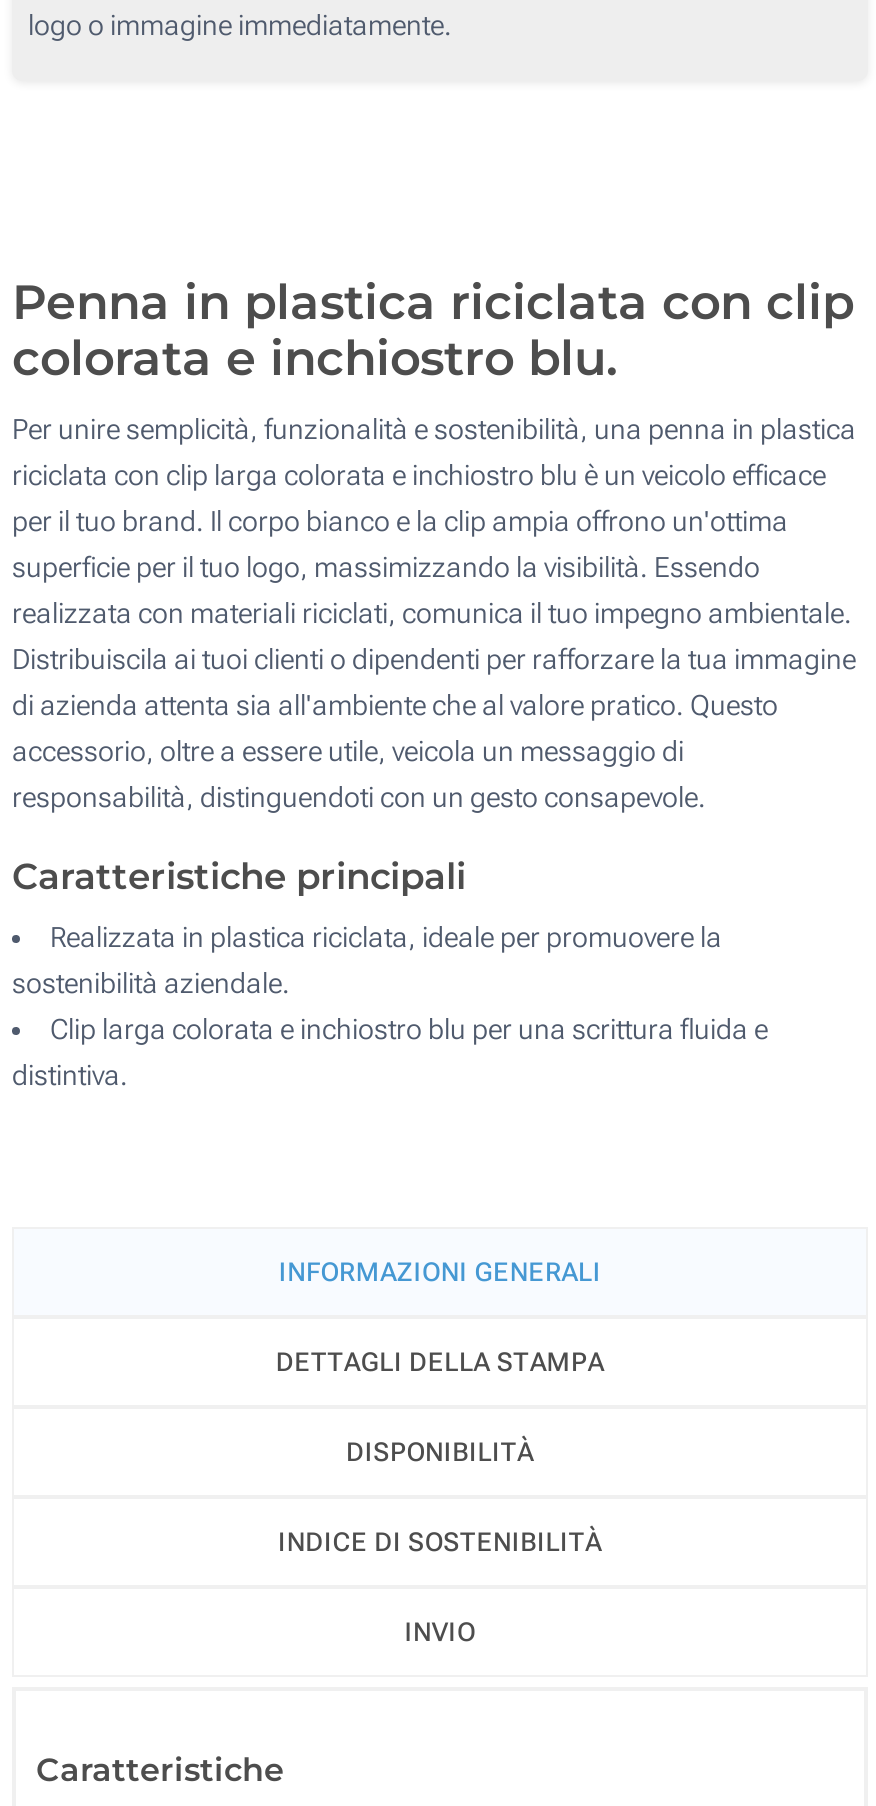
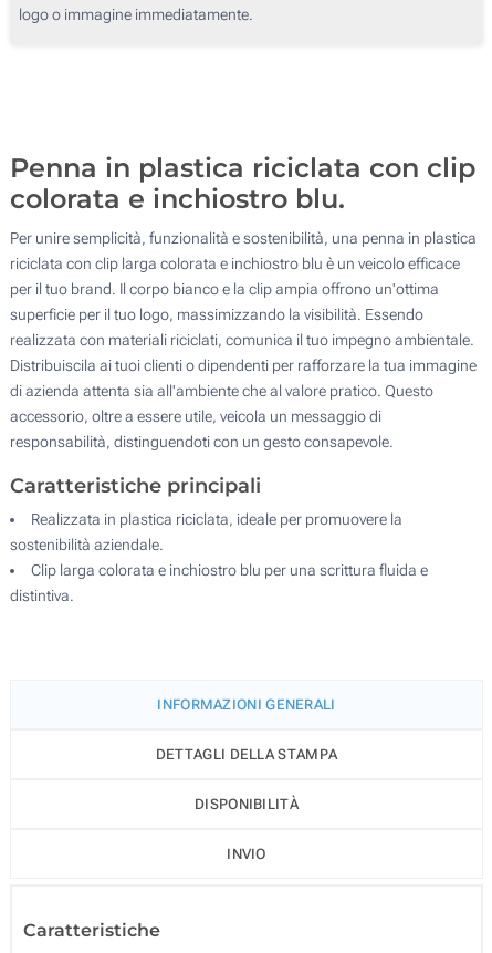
[278,1527,602,1557] INDICE DI SOSTENIBILITÀ -> none

